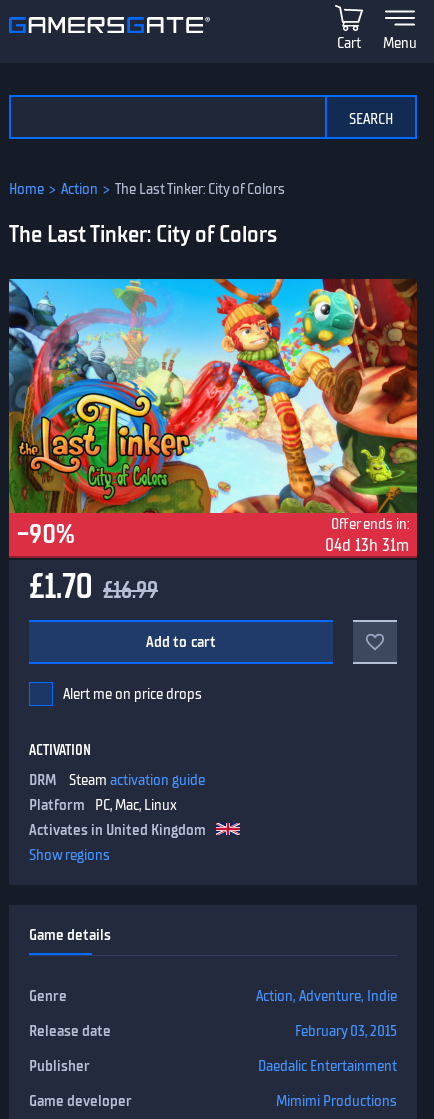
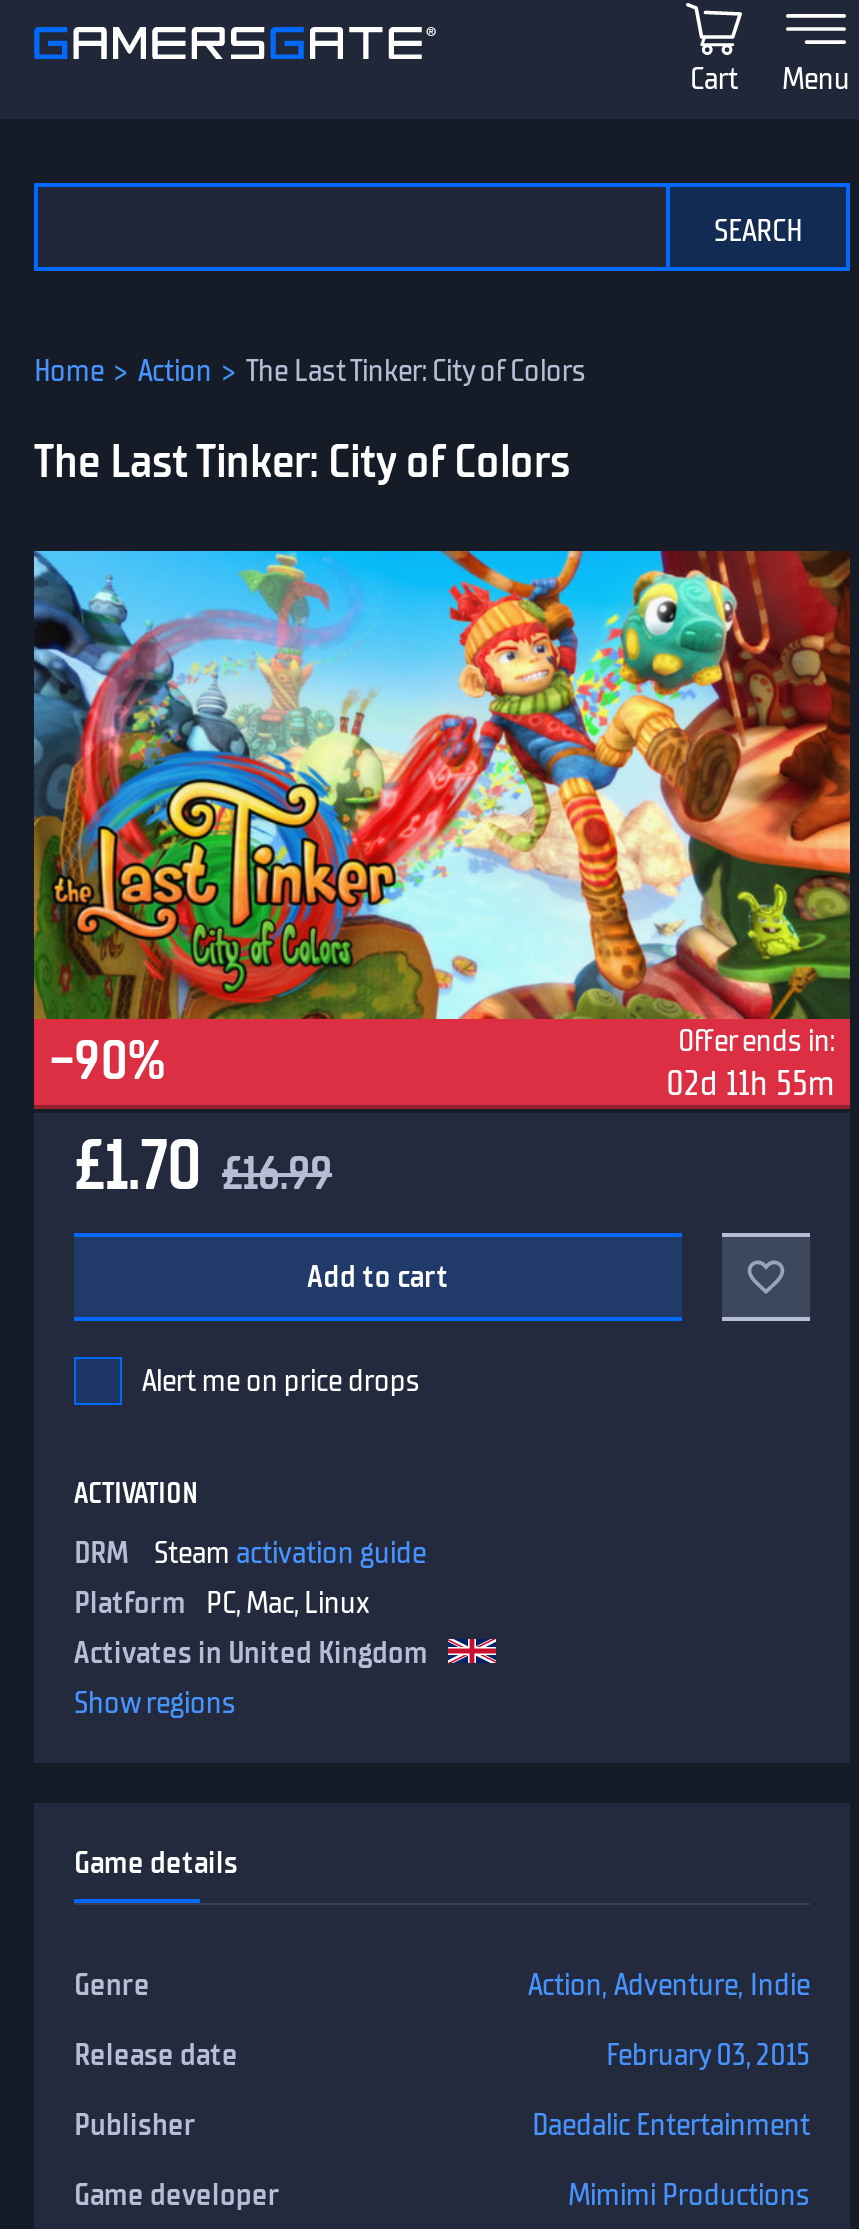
[325,534,409,556] 04d 13h 31m -> [666,1061,834,1105] 02d 11h 55m

